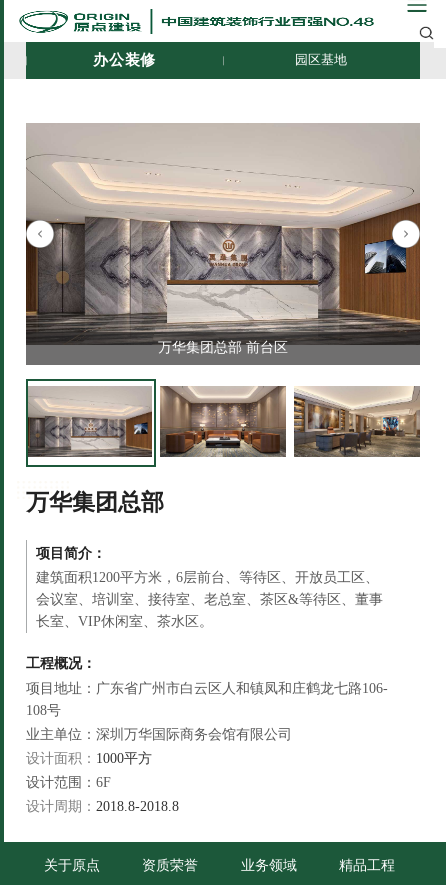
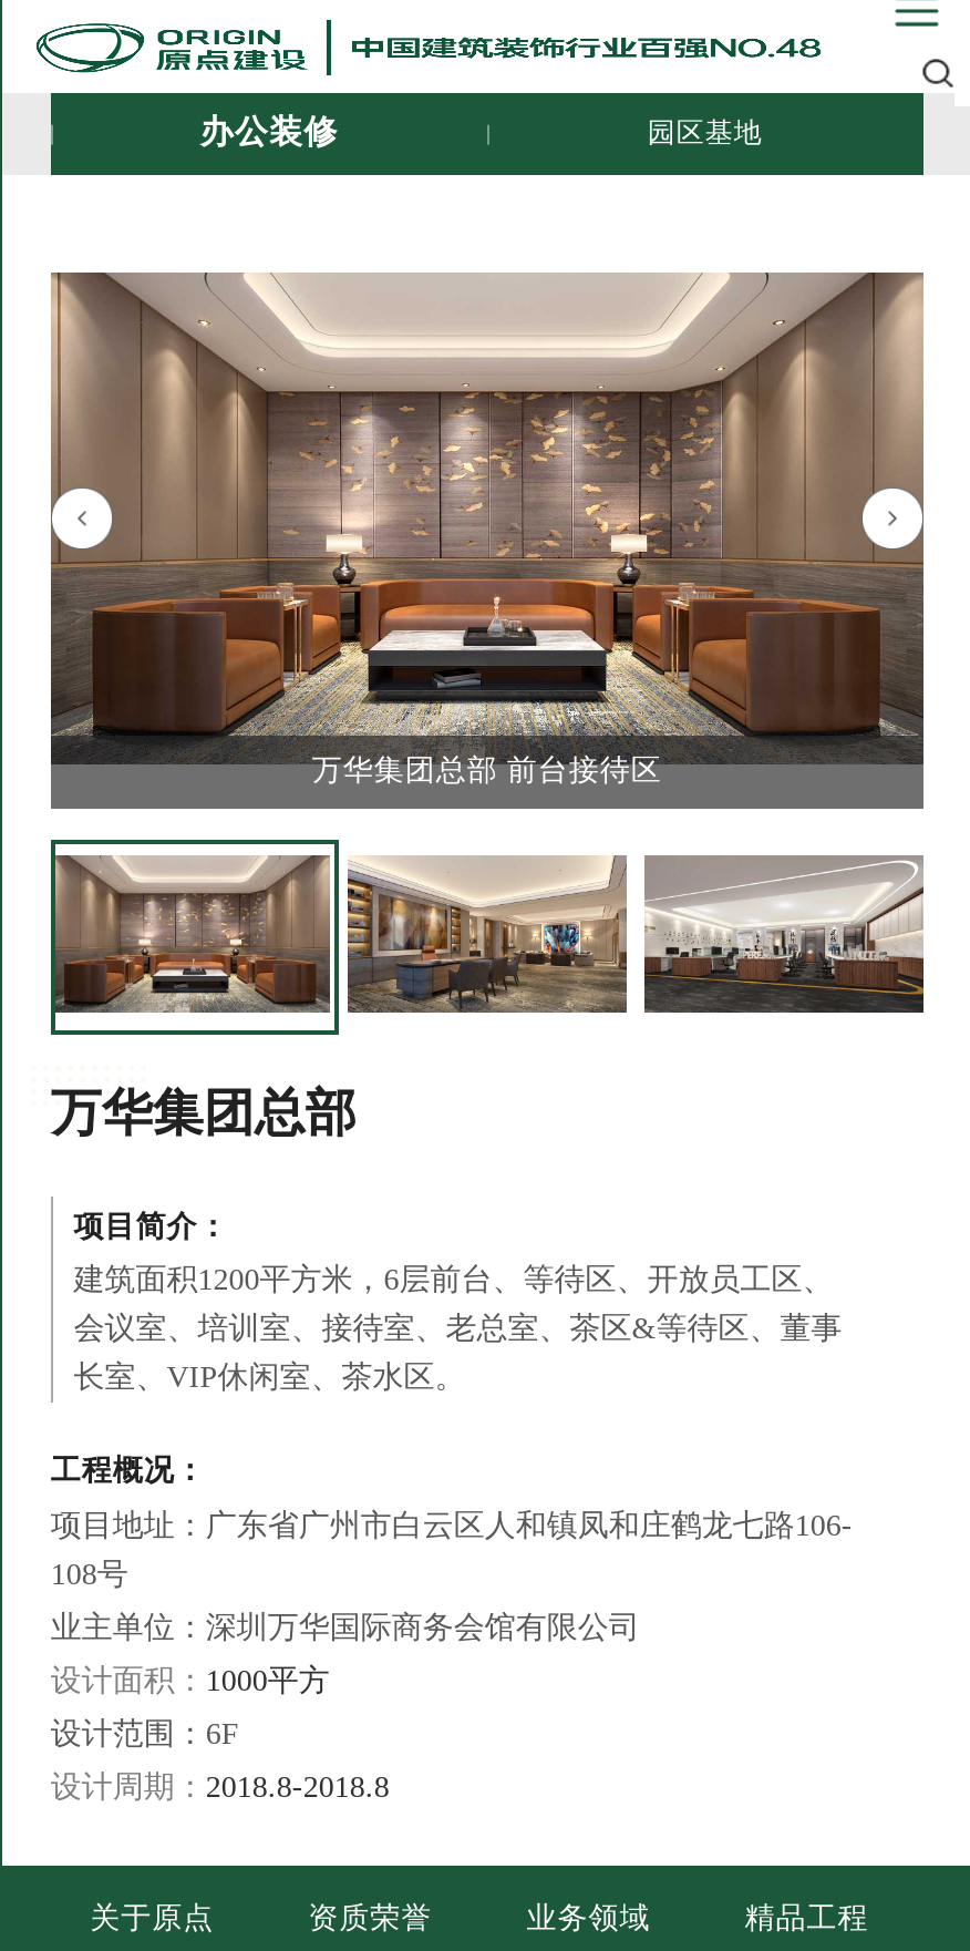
[25,123,421,355] [image] | 万华集团总部 前台区 -> [49,273,923,787] [image] | 万华集团总部 前台接待区
[28,387,152,457] [image] -> [55,855,330,1013] [image]
[160,385,286,457] [image] -> [348,855,627,1013] [image]
[294,387,420,458] [image] -> [644,855,923,1013] [image]

